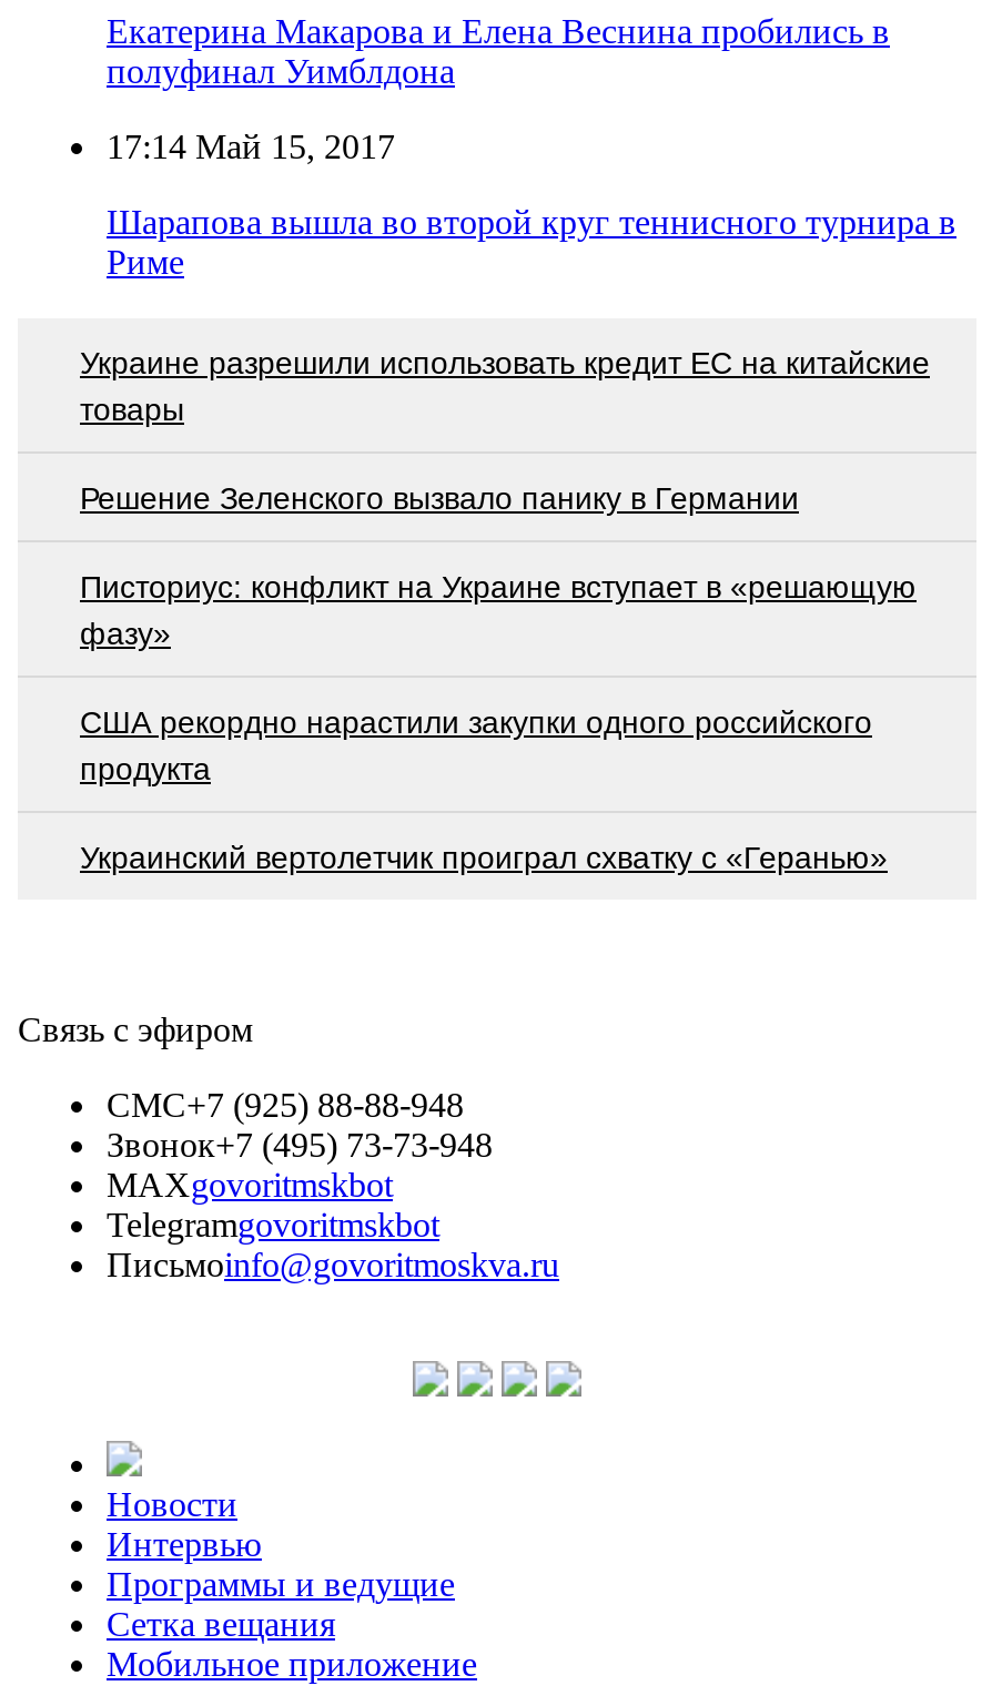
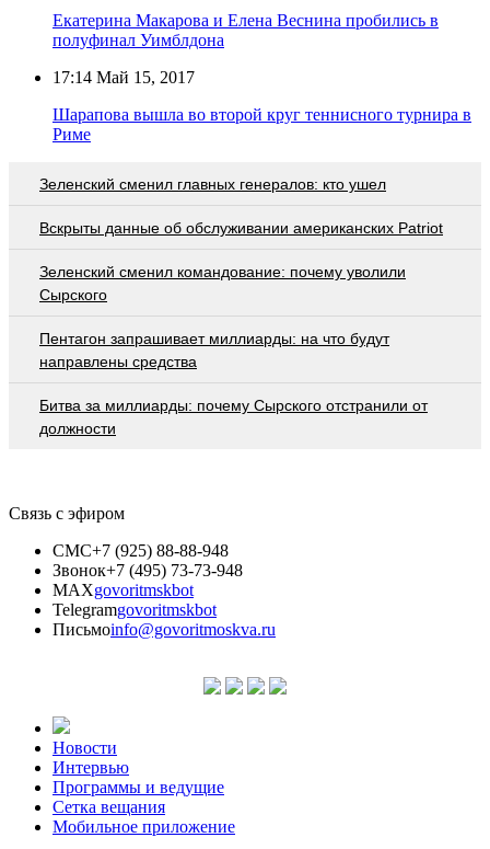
[80,344,930,426] Украине разрешили использовать кредит ЕС на китайские | товары -> [39,175,386,192] Зеленский сменил главных генералов: кто ушел
[80,479,799,515] Решение Зеленского вызвало панику в Германии -> [39,219,443,236] Вскрыты данные об обслуживании американских Patriot
[80,568,917,650] Писториус: конфликт на Украине вступает в «решающую | фазу» -> [39,262,406,303] Зеленский сменил командование: почему уволили | Сырского
[80,703,872,786] США рекордно нарастили закупки одного российского | продукта -> [39,329,389,370] Пентагон запрашивает миллиарды: на что будут | направлены средства
[80,839,888,874] Украинский вертолетчик проиграл схватку с «Геранью» -> [39,396,428,437] Битва за миллиарды: почему Сырского отстранили от | должности

